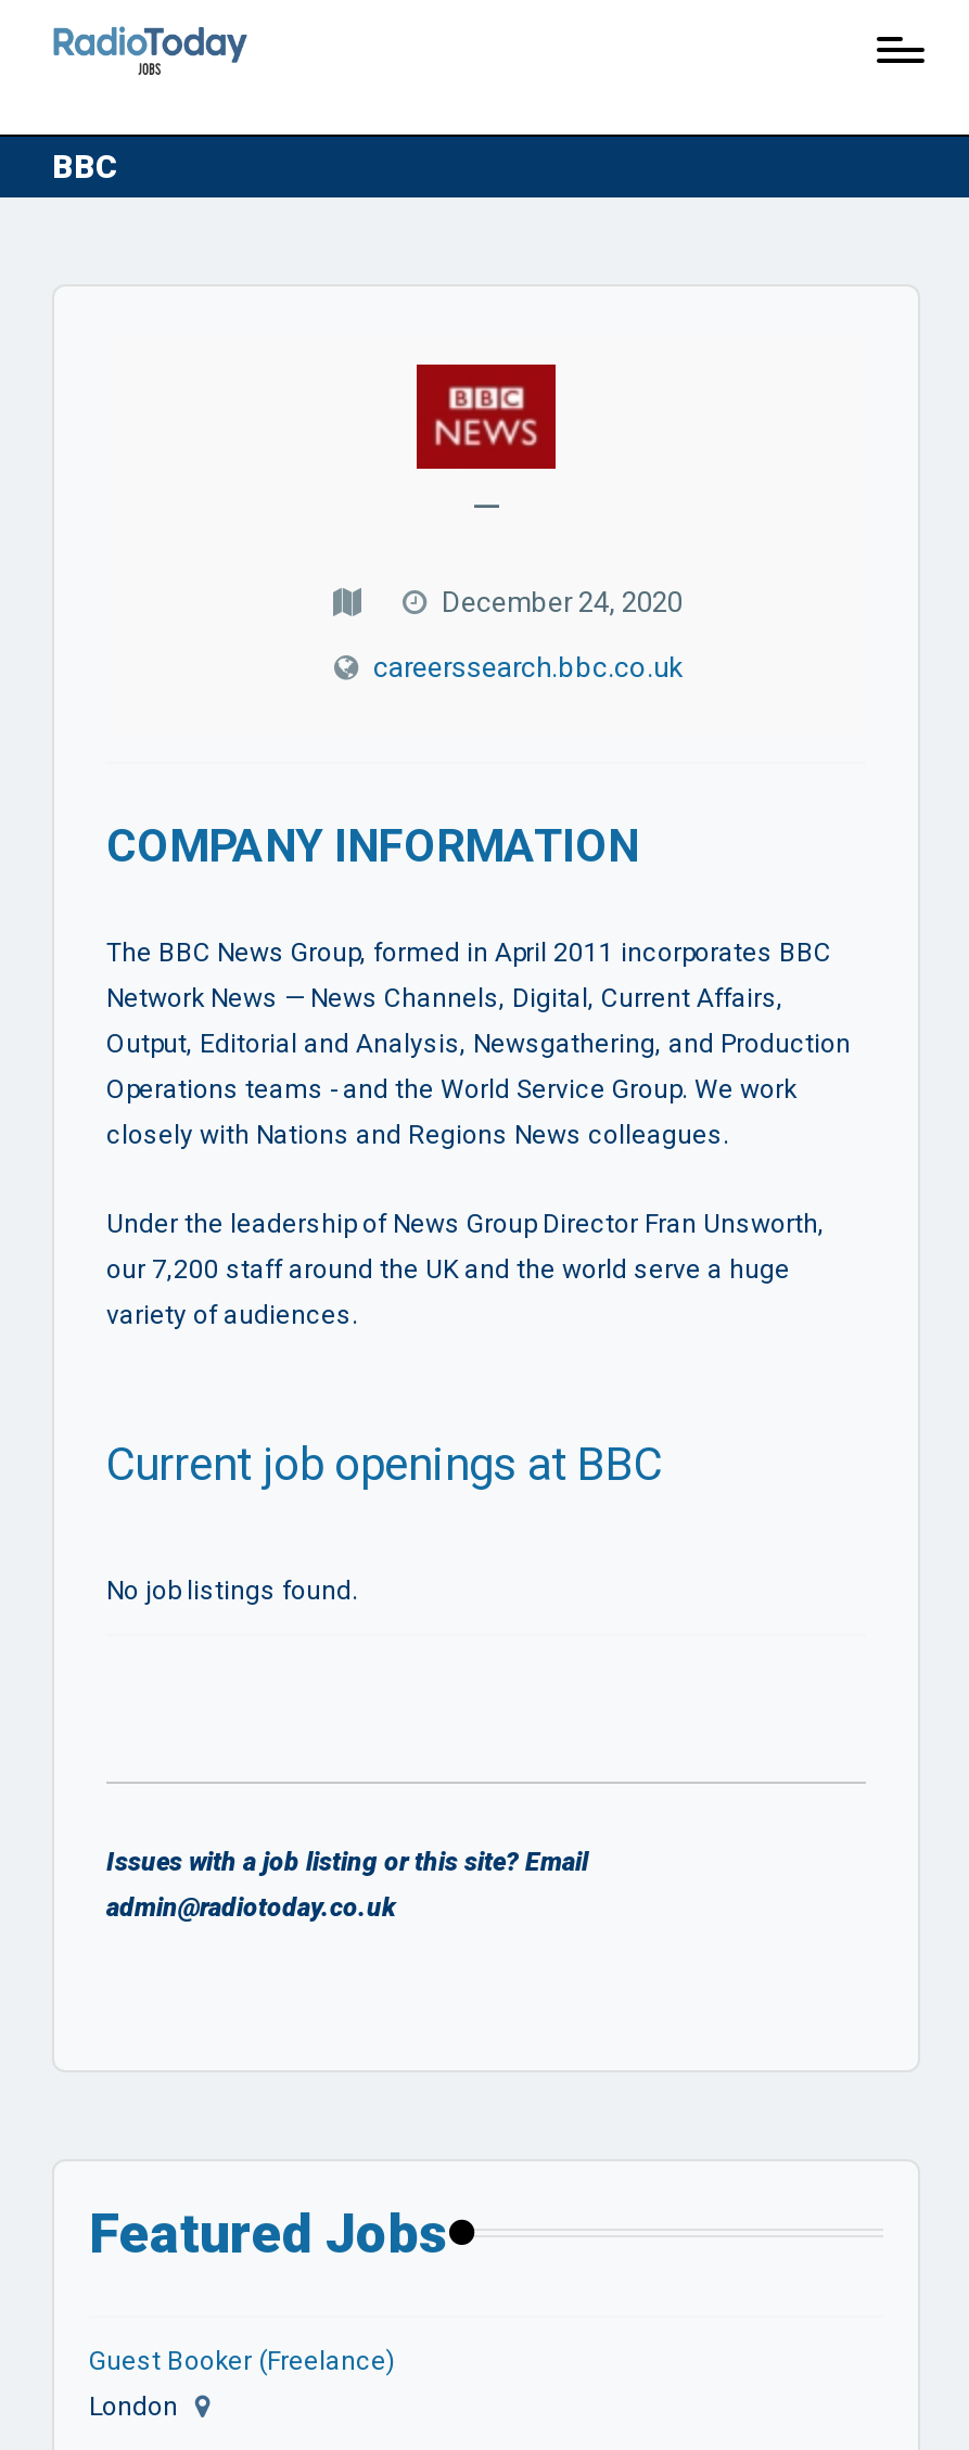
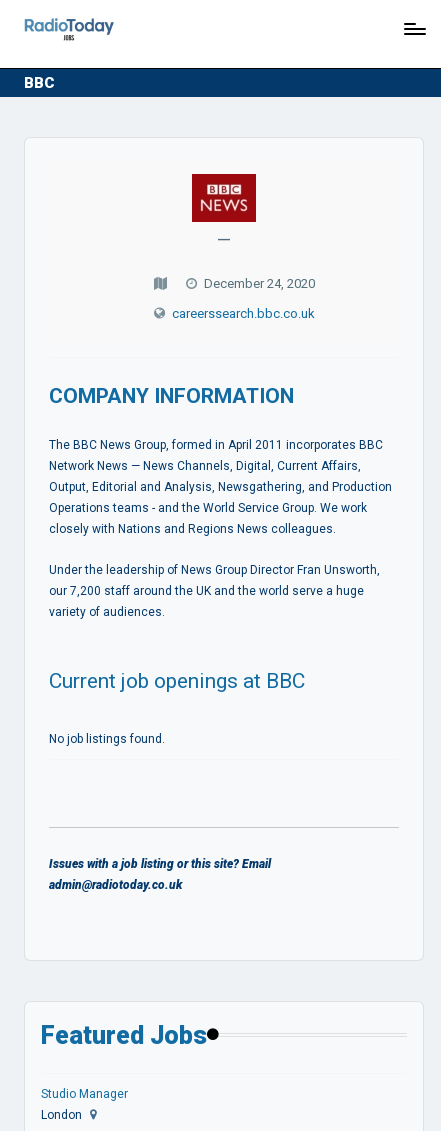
[89,2345,395,2375] Guest Booker (Freelance) -> [41,1086,128,1100] Studio Manager

